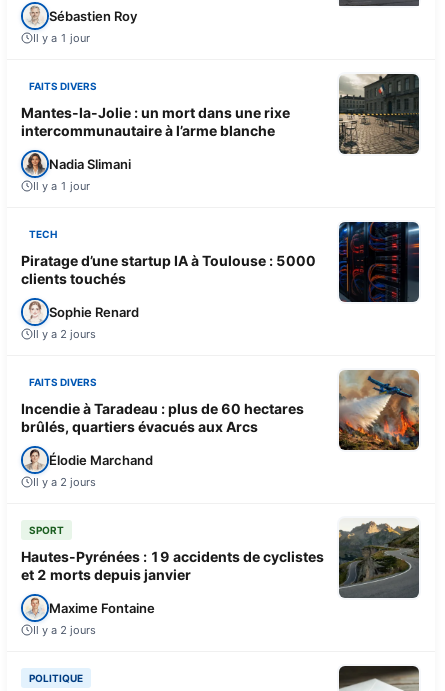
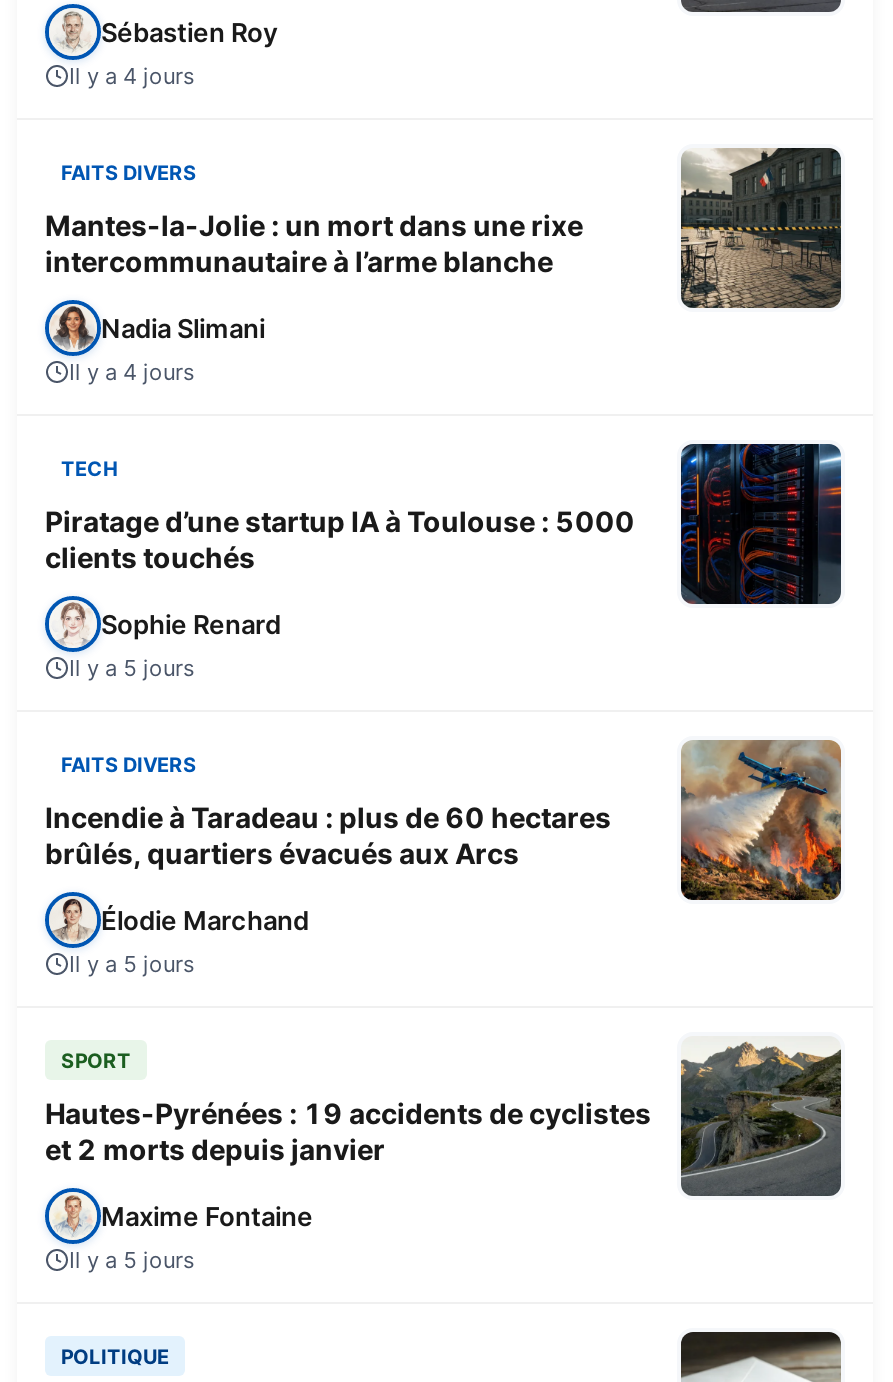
[33,31,90,45] Il y a 1 jour -> [69,61,195,89] Il y a 4 jours
[33,179,90,193] Il y a 1 jour -> [69,357,195,385] Il y a 4 jours
[33,327,96,341] Il y a 2 jours -> [69,653,195,681] Il y a 5 jours
[33,475,96,489] Il y a 2 jours -> [69,949,195,977] Il y a 5 jours
[33,623,96,637] Il y a 2 jours -> [69,1245,195,1273] Il y a 5 jours

